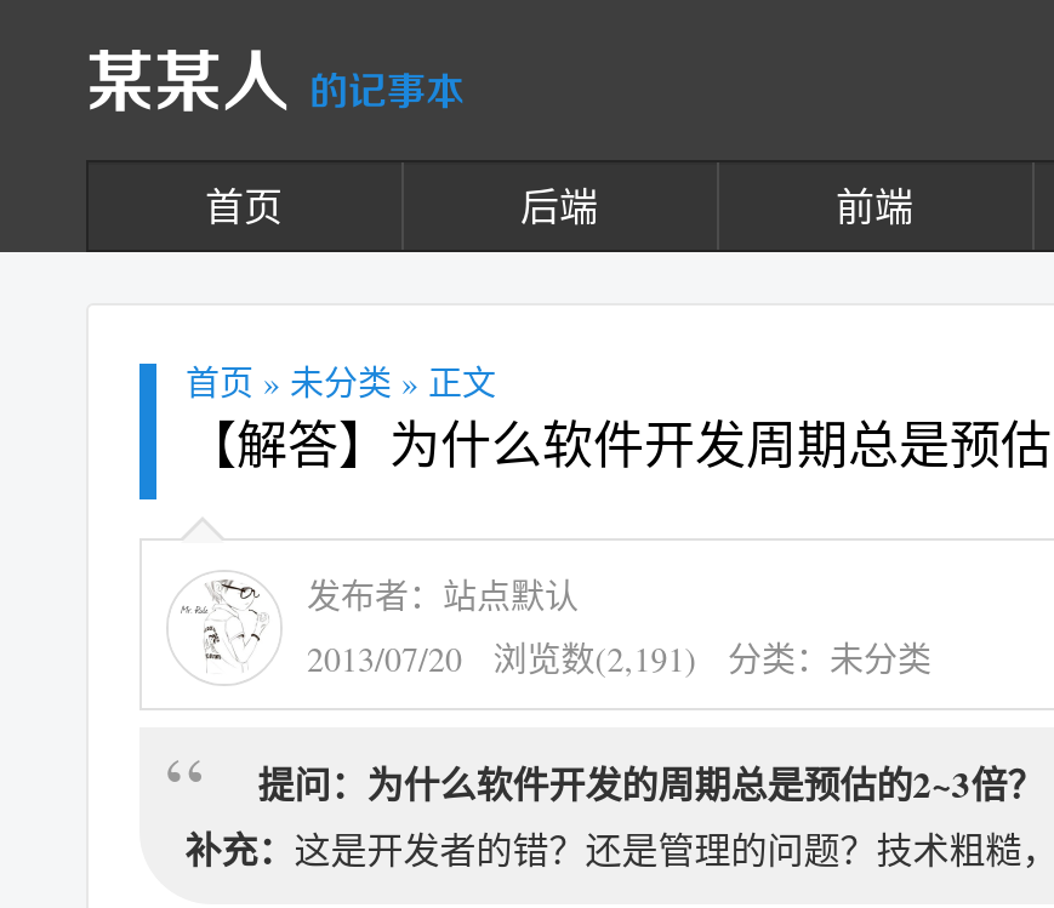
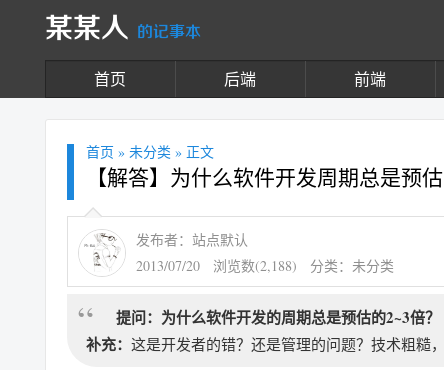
[307,635,931,681] 2013/07/20 浏览数(2,191) 分类：未分类 -> [136,256,393,275] 2013/07/20 浏览数(2,188) 分类：未分类

